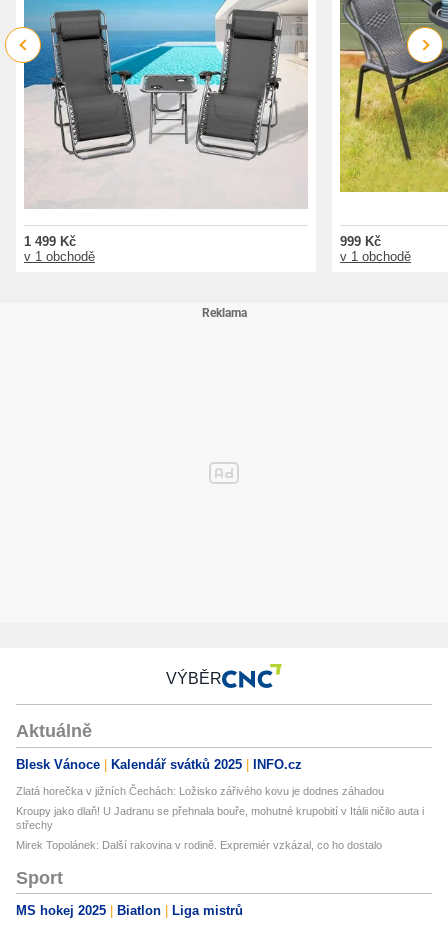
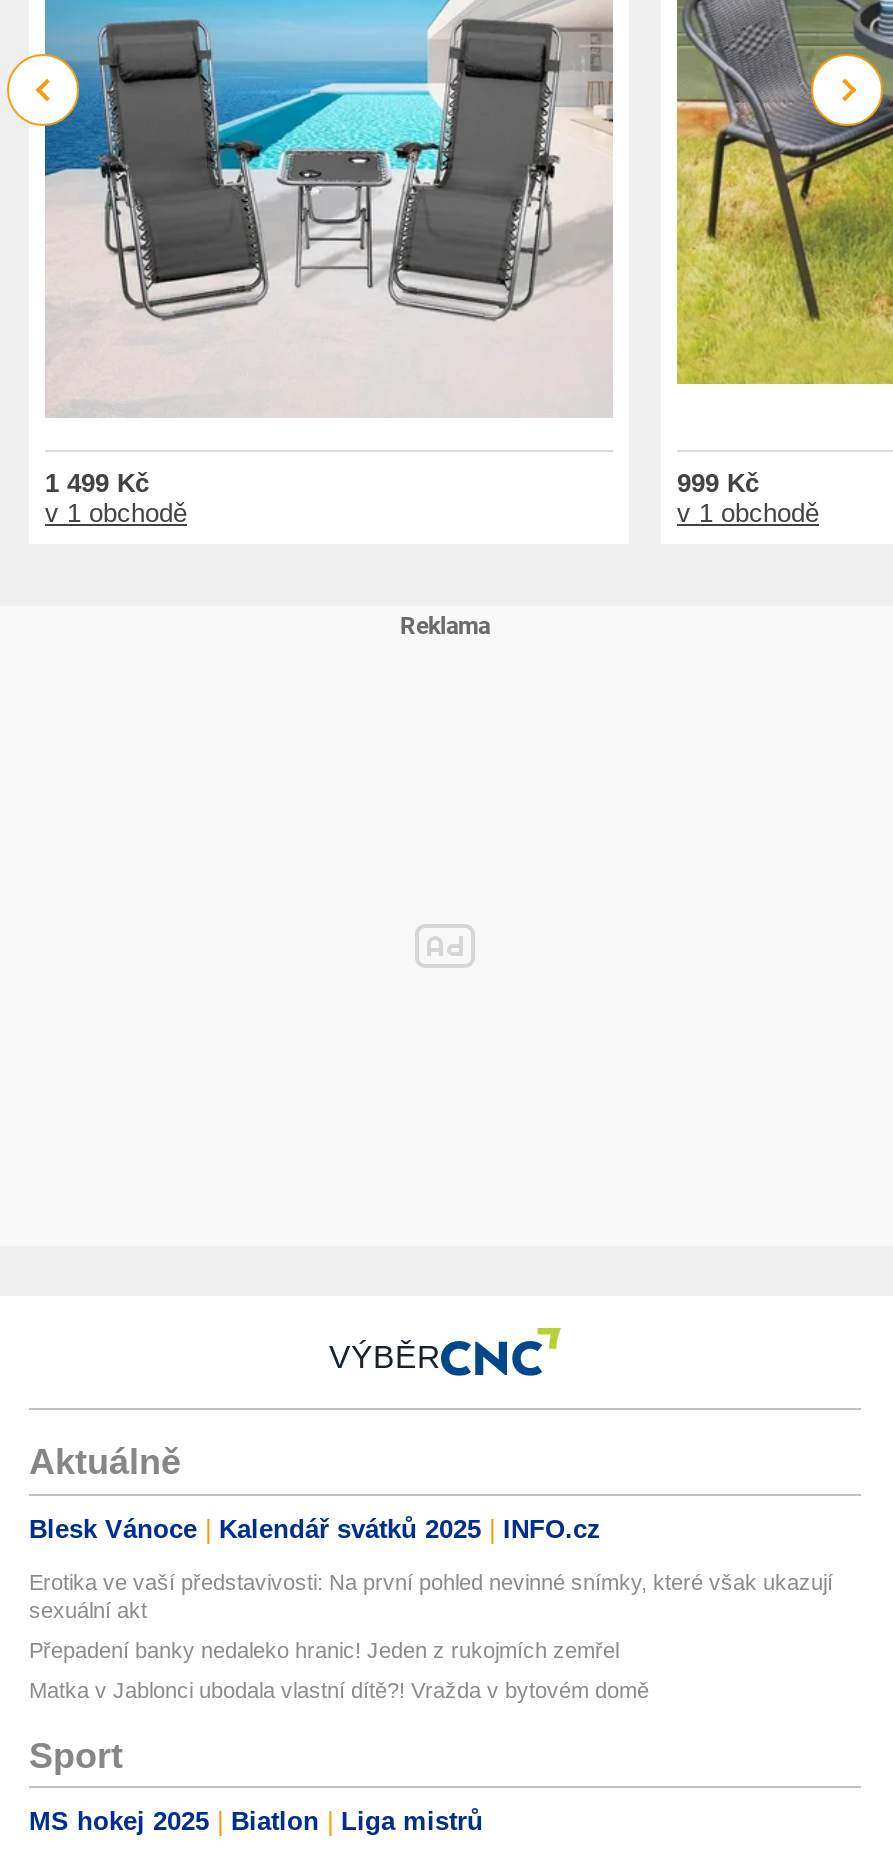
[16,785,384,797] Zlatá horečka v jižních Čechách: Ložisko zářivého kovu je dodnes záhadou -> [29,1570,833,1622] Erotika ve vaší představivosti: Na první pohled nevinné snímky, které však ukazují | sexuální akt
[16,805,424,831] Kroupy jako dlaň! U Jadranu se přehnala bouře, mohutné krupobití v Itálii ničilo auta i | střechy -> [29,1638,619,1662] Přepadení banky nedaleko hranic! Jeden z rukojmích zemřel
[16,839,382,851] Mirek Topolánek: Další rakovina v rodině. Expremiér vzkázal, co ho dostalo -> [29,1678,649,1702] Matka v Jablonci ubodala vlastní dítě?! Vražda v bytovém domě

